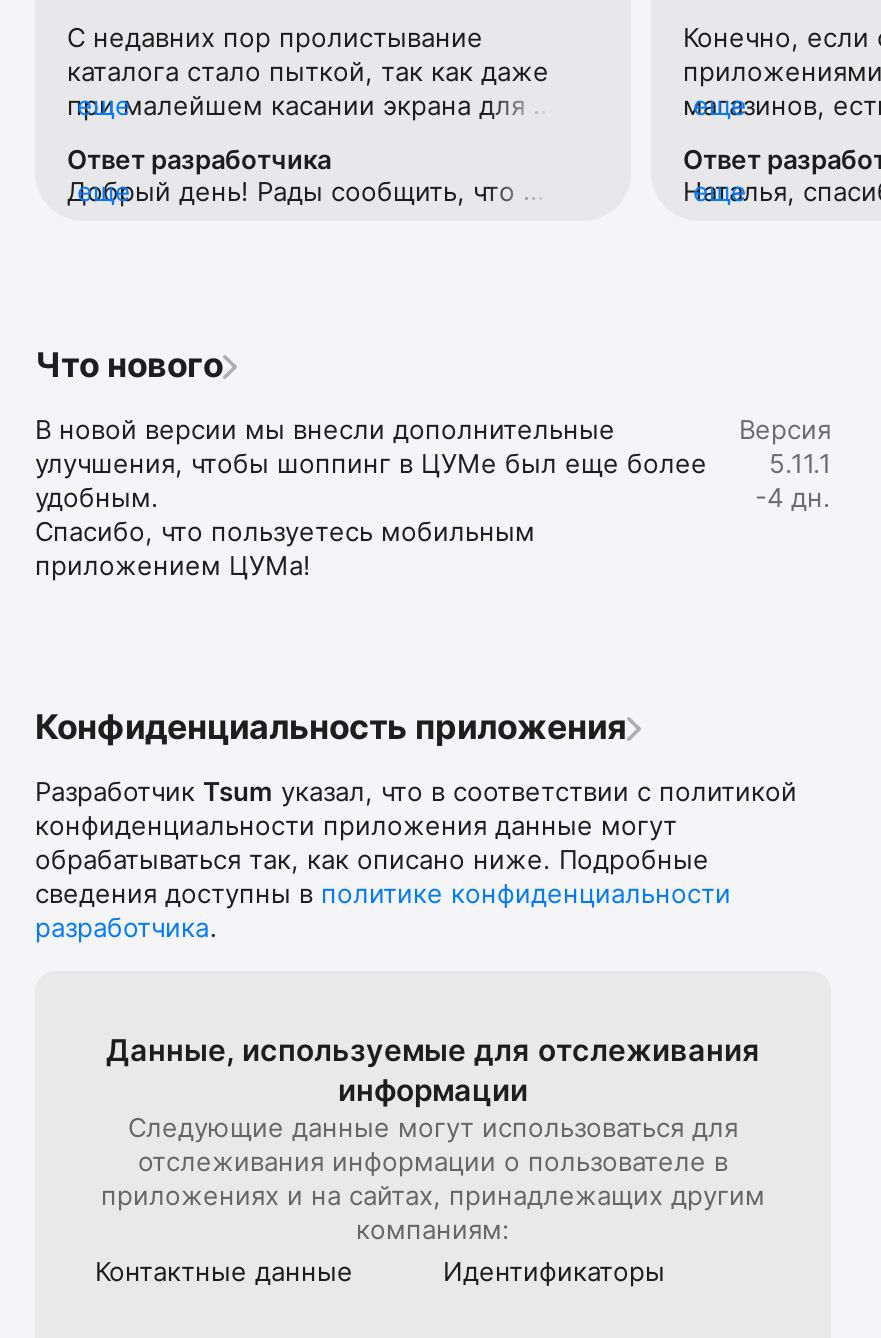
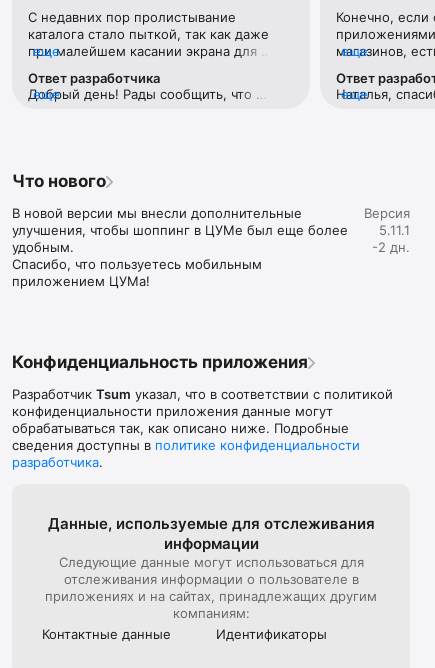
[755,481,831,513] -4 дн. -> [372,239,410,255] -2 дн.

